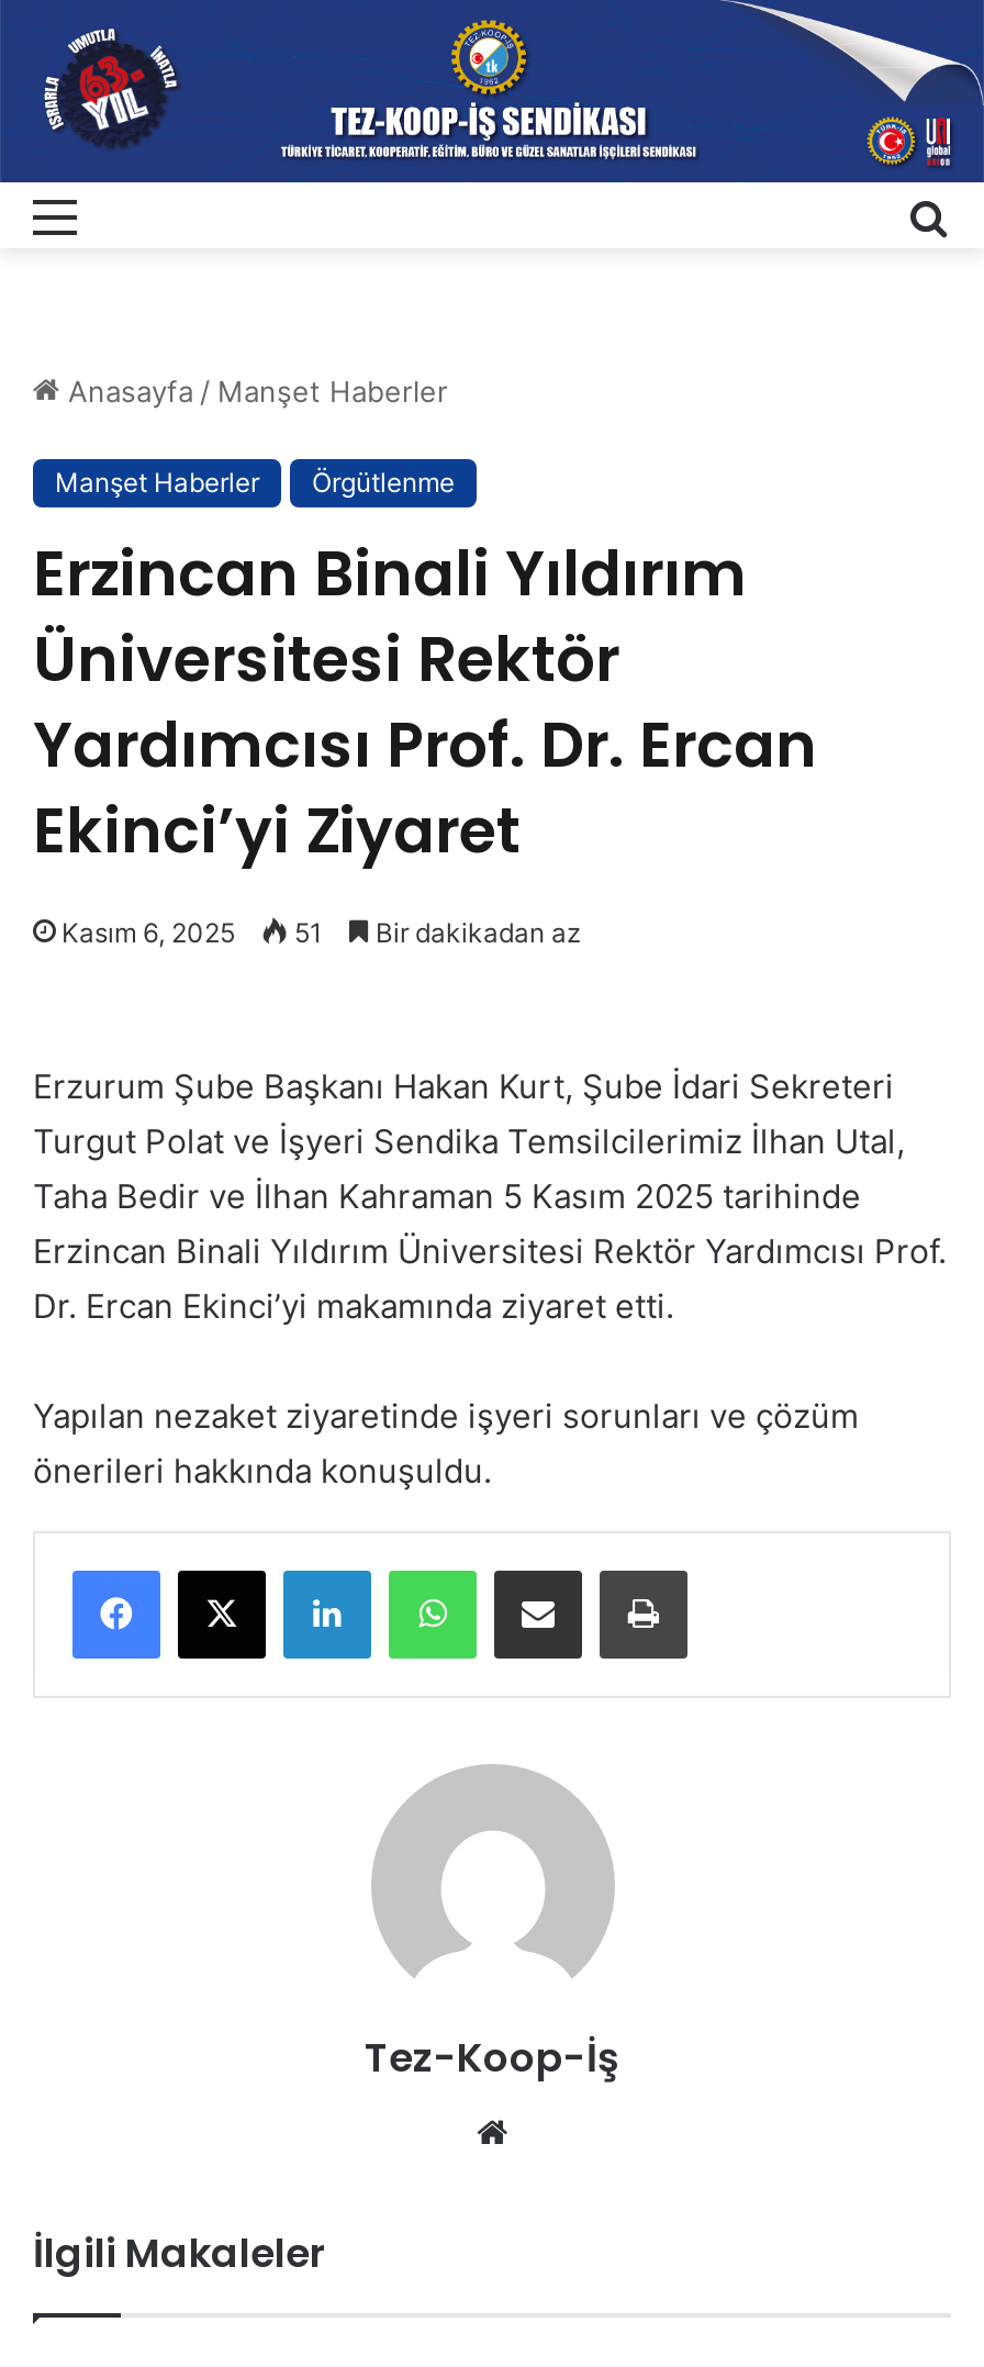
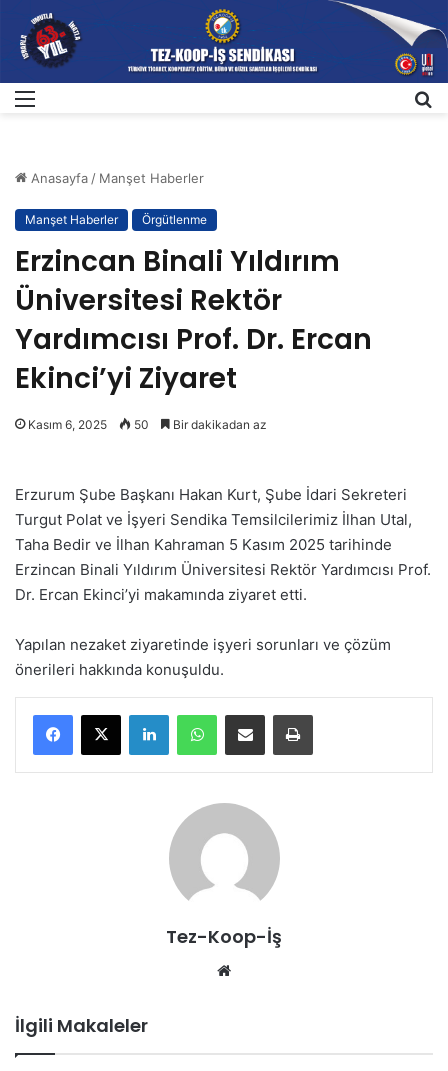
[62,917,582,950] Kasım 6, 2025 51 Bir dakikadan az -> [28,417,267,432] Kasım 6, 2025 50 Bir dakikadan az

